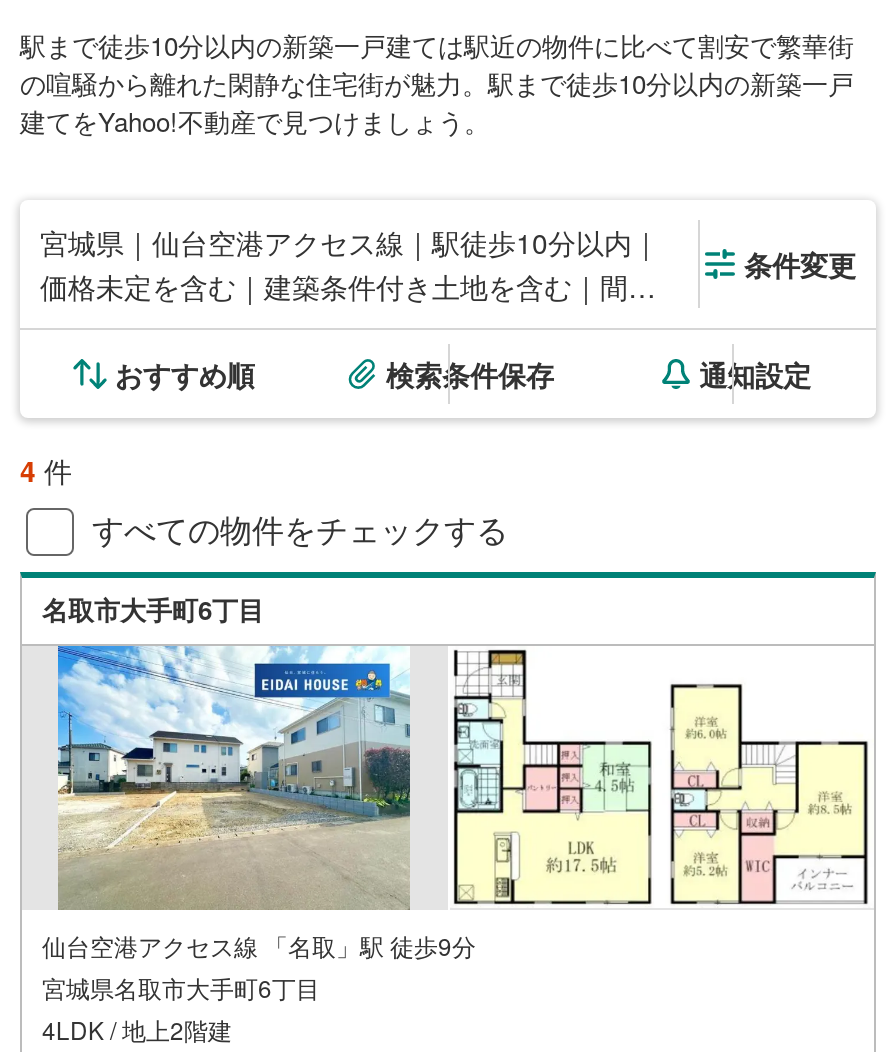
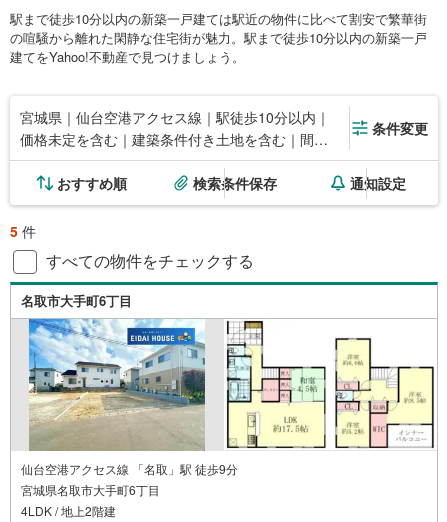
[20,450,72,490] 4件 -> [10,221,36,241] 5件

